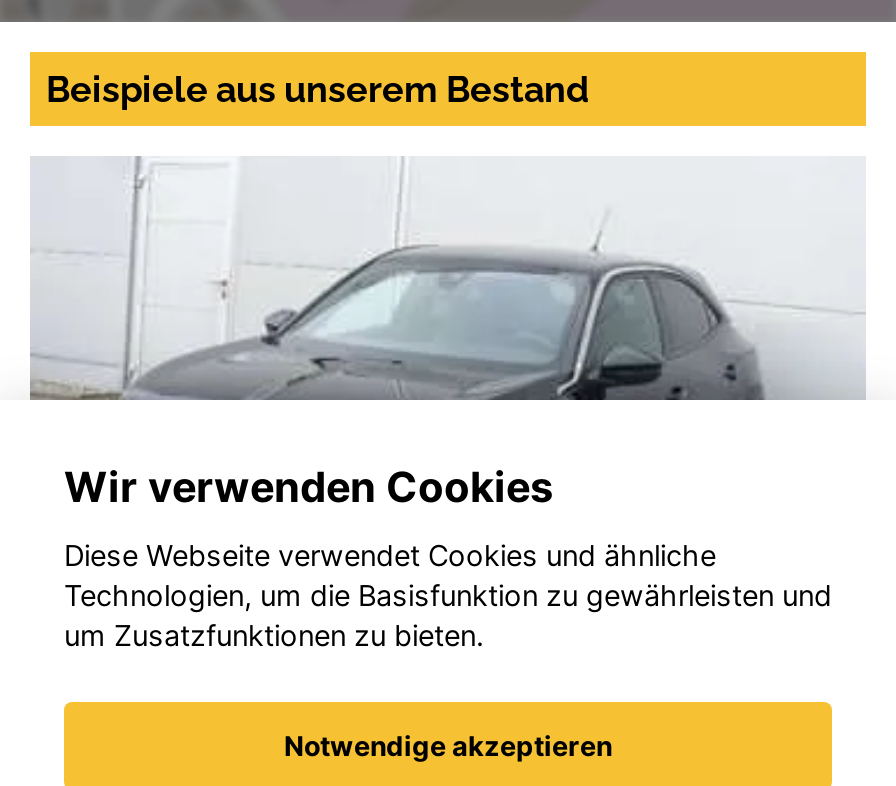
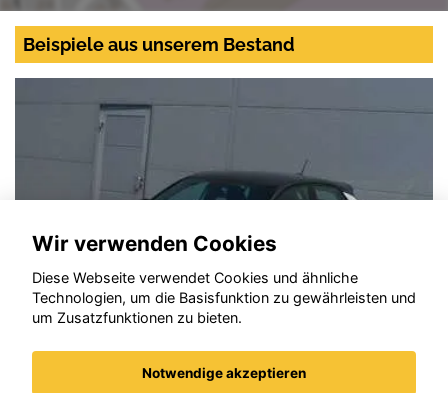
[30,156,866,402] [image] -> [14,77,434,201] [image]

